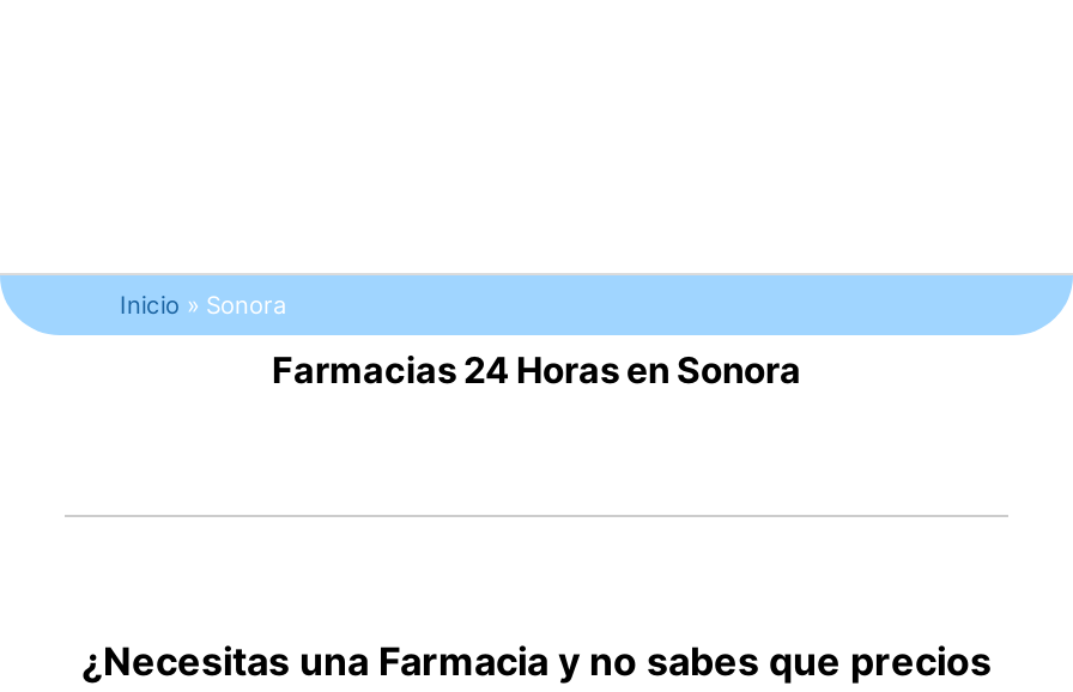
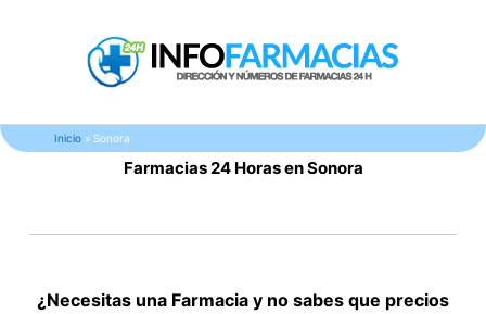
none -> [86,36,399,89] [image]

